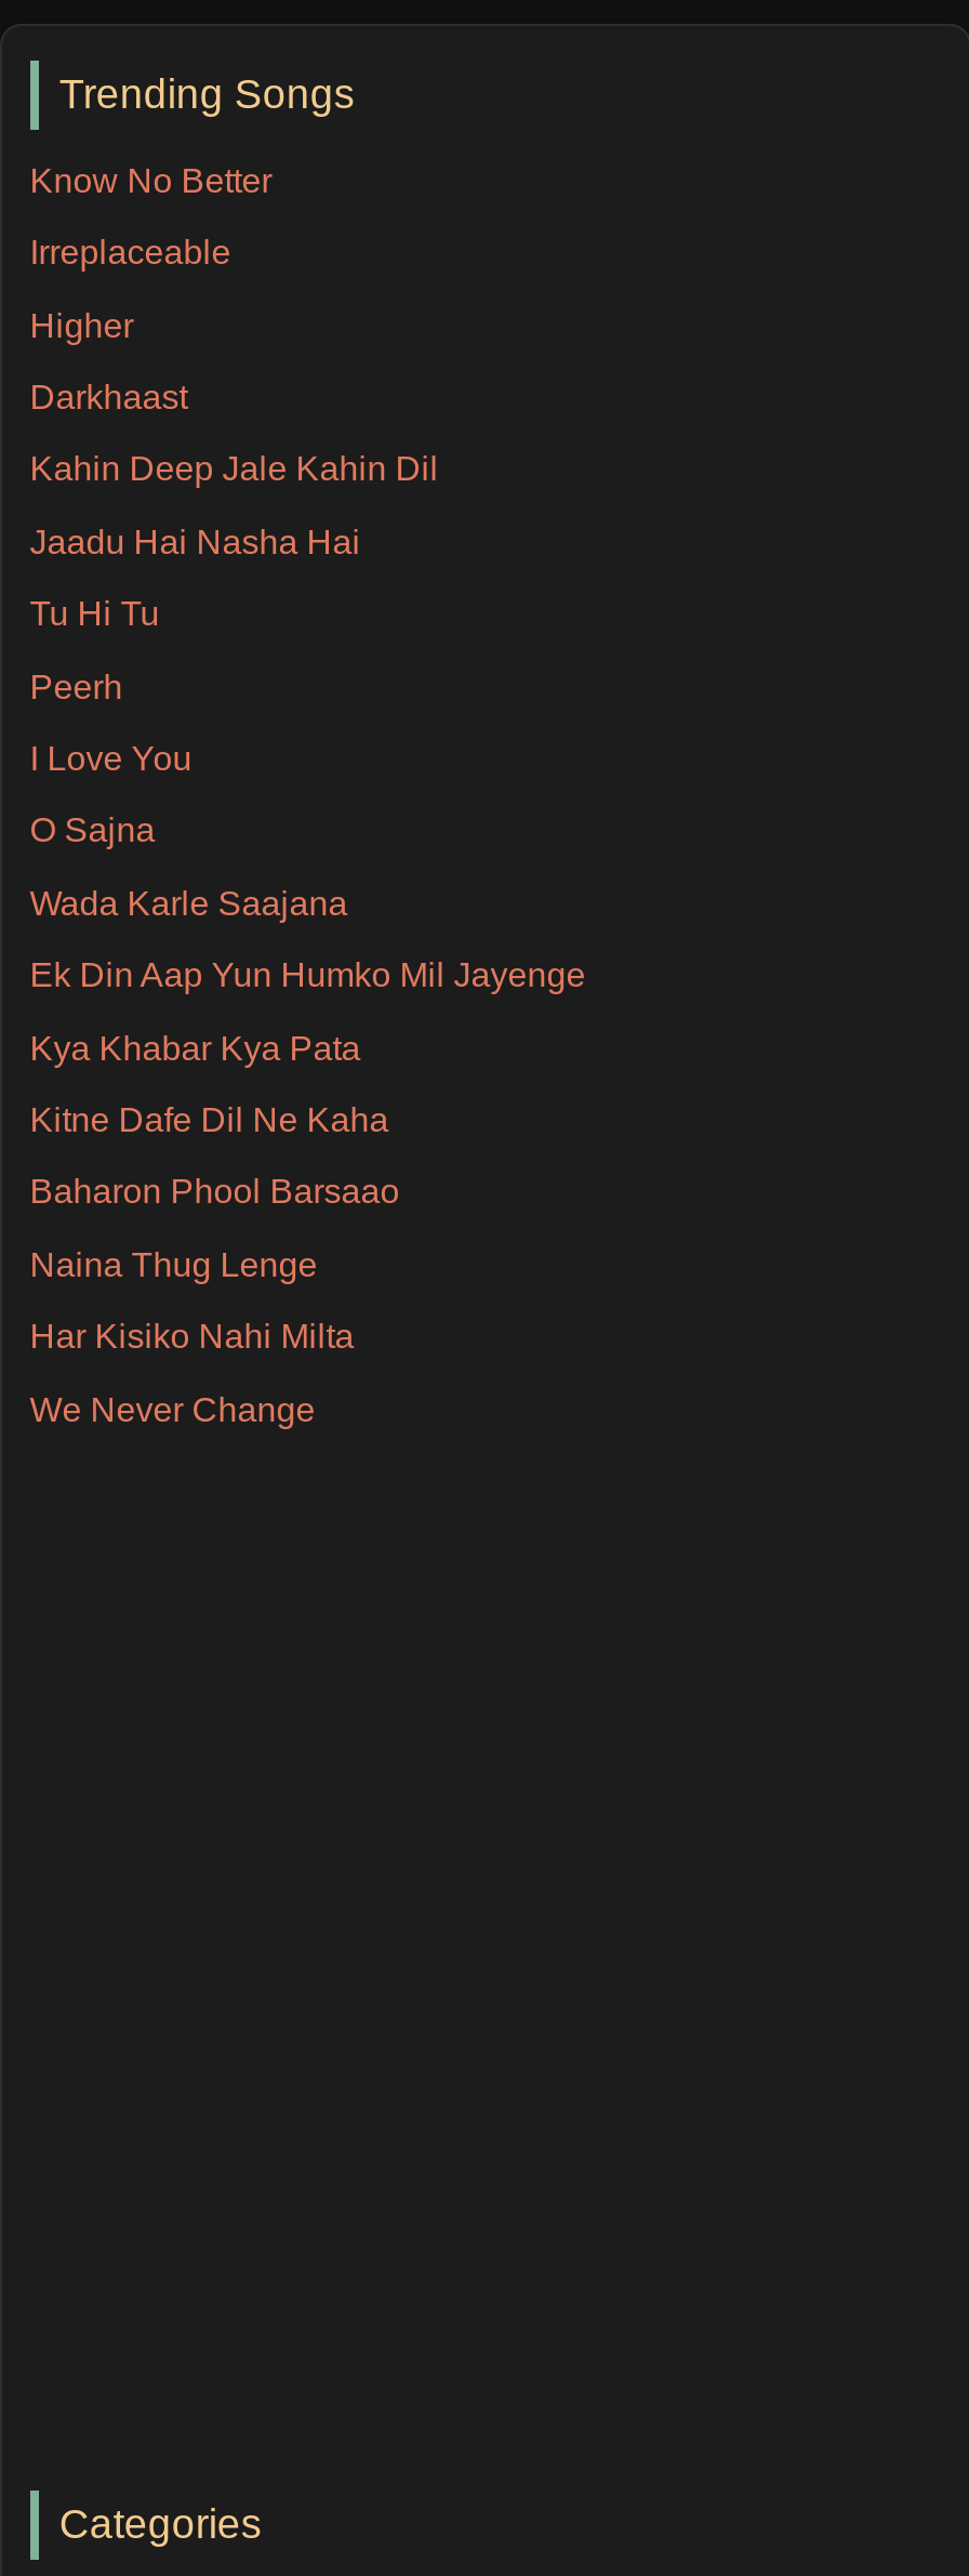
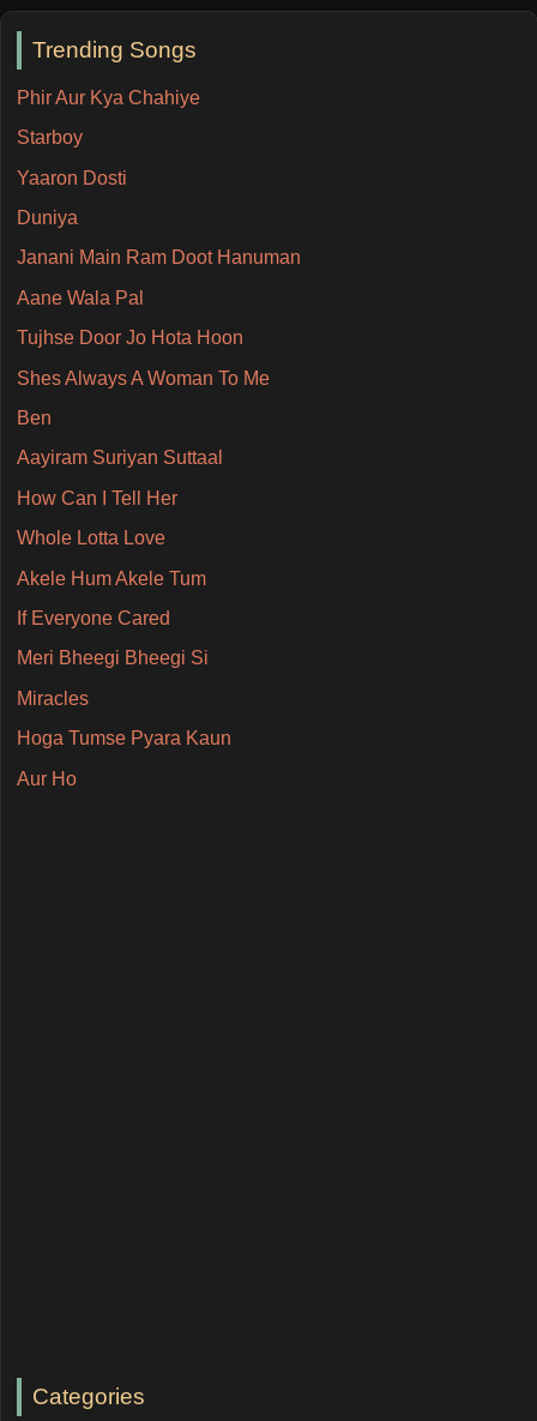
[30,162,272,199] Know No Better -> [17,87,200,108] Phir Aur Kya Chahiye
[30,234,231,271] Irreplaceable -> [17,127,82,148] Starboy
[30,307,134,343] Higher -> [17,168,127,188] Yaaron Dosti
[30,379,188,416] Darkhaast -> [17,208,78,228] Duniya
[30,451,439,488] Kahin Deep Jale Kahin Dil -> [17,248,301,268] Janani Main Ram Doot Hanuman
[30,523,361,560] Jaadu Hai Nasha Hai -> [17,288,144,308] Aane Wala Pal
[30,595,160,632] Tu Hi Tu -> [17,328,243,348] Tujhse Door Jo Hota Hoon
[30,668,123,705] Peerh -> [17,368,269,388] Shes Always A Woman To Me
[30,740,192,777] I Love You -> [17,408,51,428] Ben
[30,812,155,849] O Sajna -> [17,448,223,468] Aayiram Suriyan Suttaal
[30,885,348,921] Wada Karle Saajana -> [17,488,177,508] How Can I Tell Her
[30,957,586,994] Ek Din Aap Yun Humko Mil Jayenge -> [17,528,165,548] Whole Lotta Love
[30,1029,361,1066] Kya Khabar Kya Pata -> [17,568,206,588] Akele Hum Akele Tum
[30,1101,389,1138] Kitne Dafe Dil Ne Kaha -> [17,608,170,628] If Everyone Cared
[30,1174,400,1210] Baharon Phool Barsaao -> [17,648,208,668] Meri Bheegi Bheegi Si
[30,1246,318,1283] Naina Thug Lenge -> [17,688,88,708] Miracles
[30,1318,354,1355] Har Kisiko Nahi Milta -> [17,728,231,749] Hoga Tumse Pyara Kaun
[30,1390,315,1427] We Never Change -> [17,768,76,788] Aur Ho

